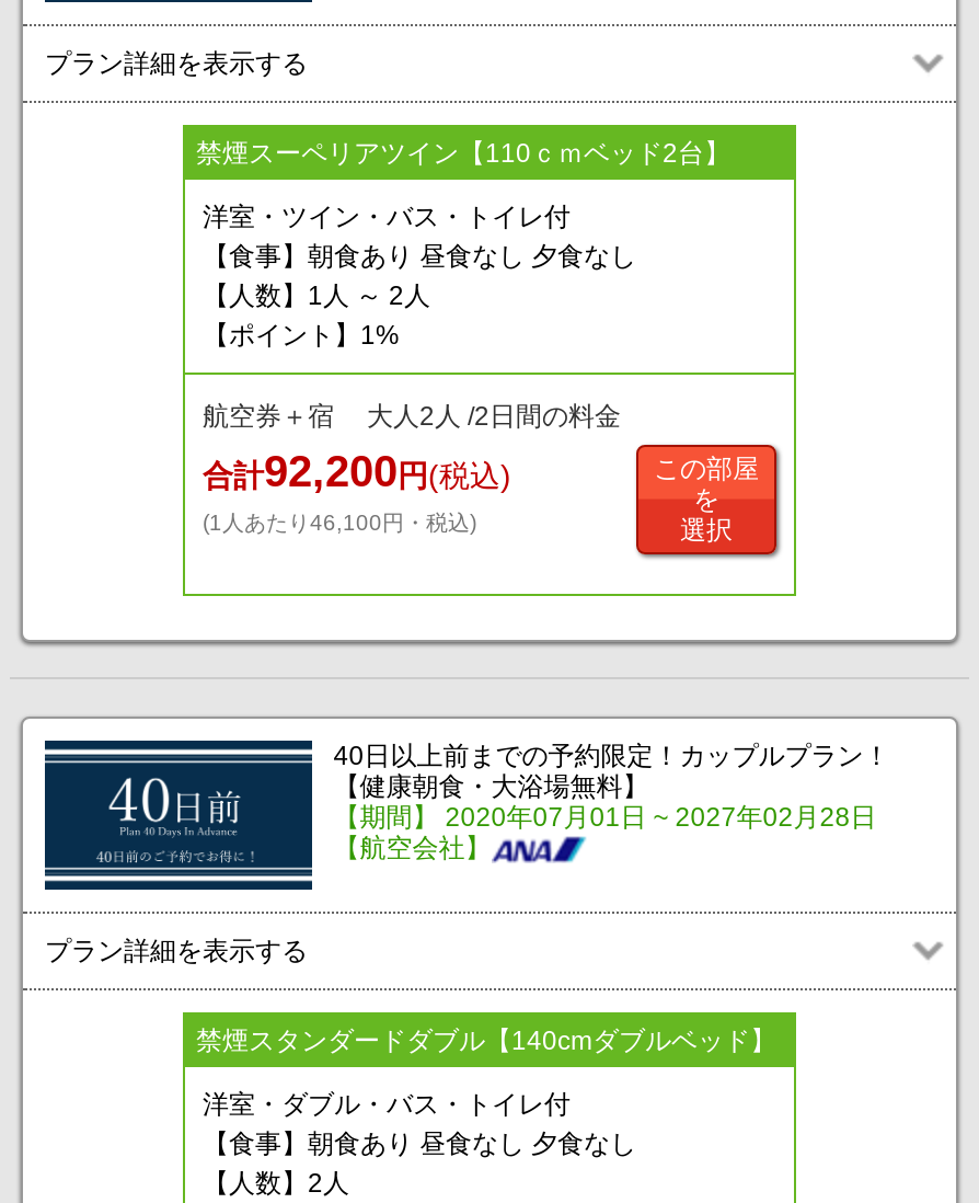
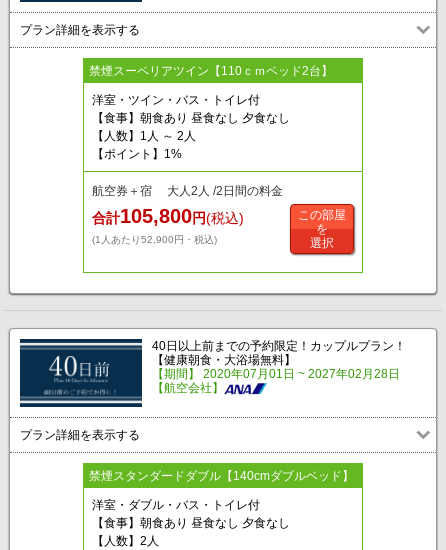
[203,446,511,494] 合計92,200円(税込) -> [92,204,244,226] 合計105,800円(税込)
[203,509,476,534] (1人あたり46,100円・税込) -> [92,233,217,244] (1人あたり52,900円・税込)

